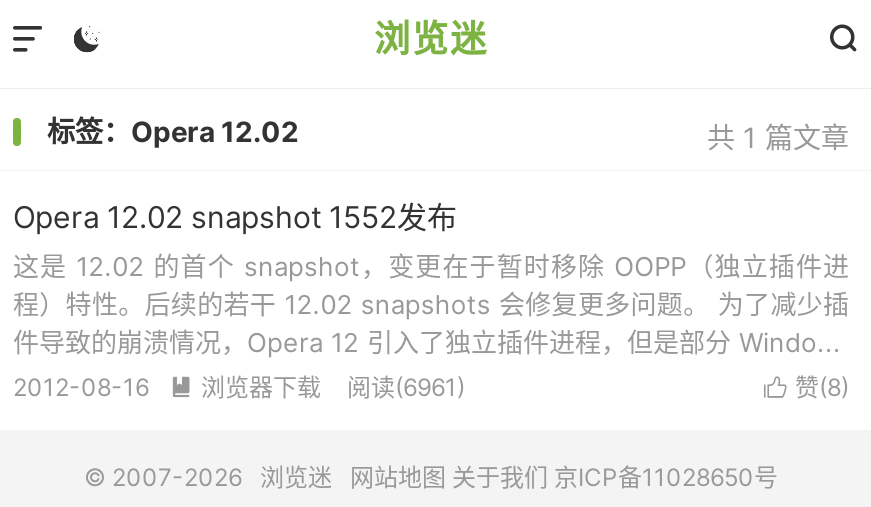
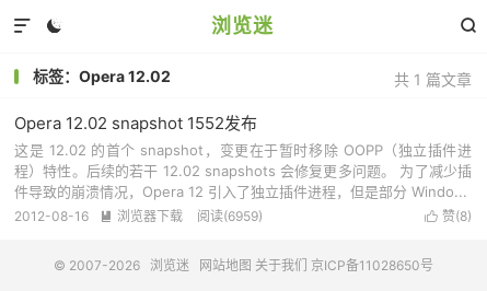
[347,372,465,402] 阅读(6961) -> [197,208,263,224] 阅读(6959)

